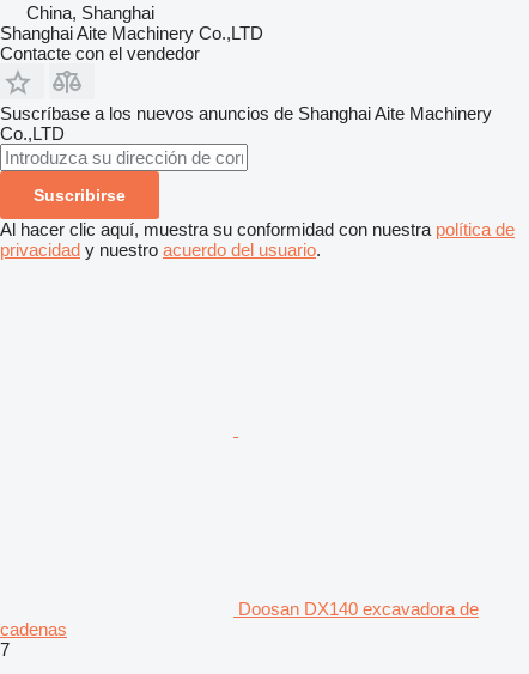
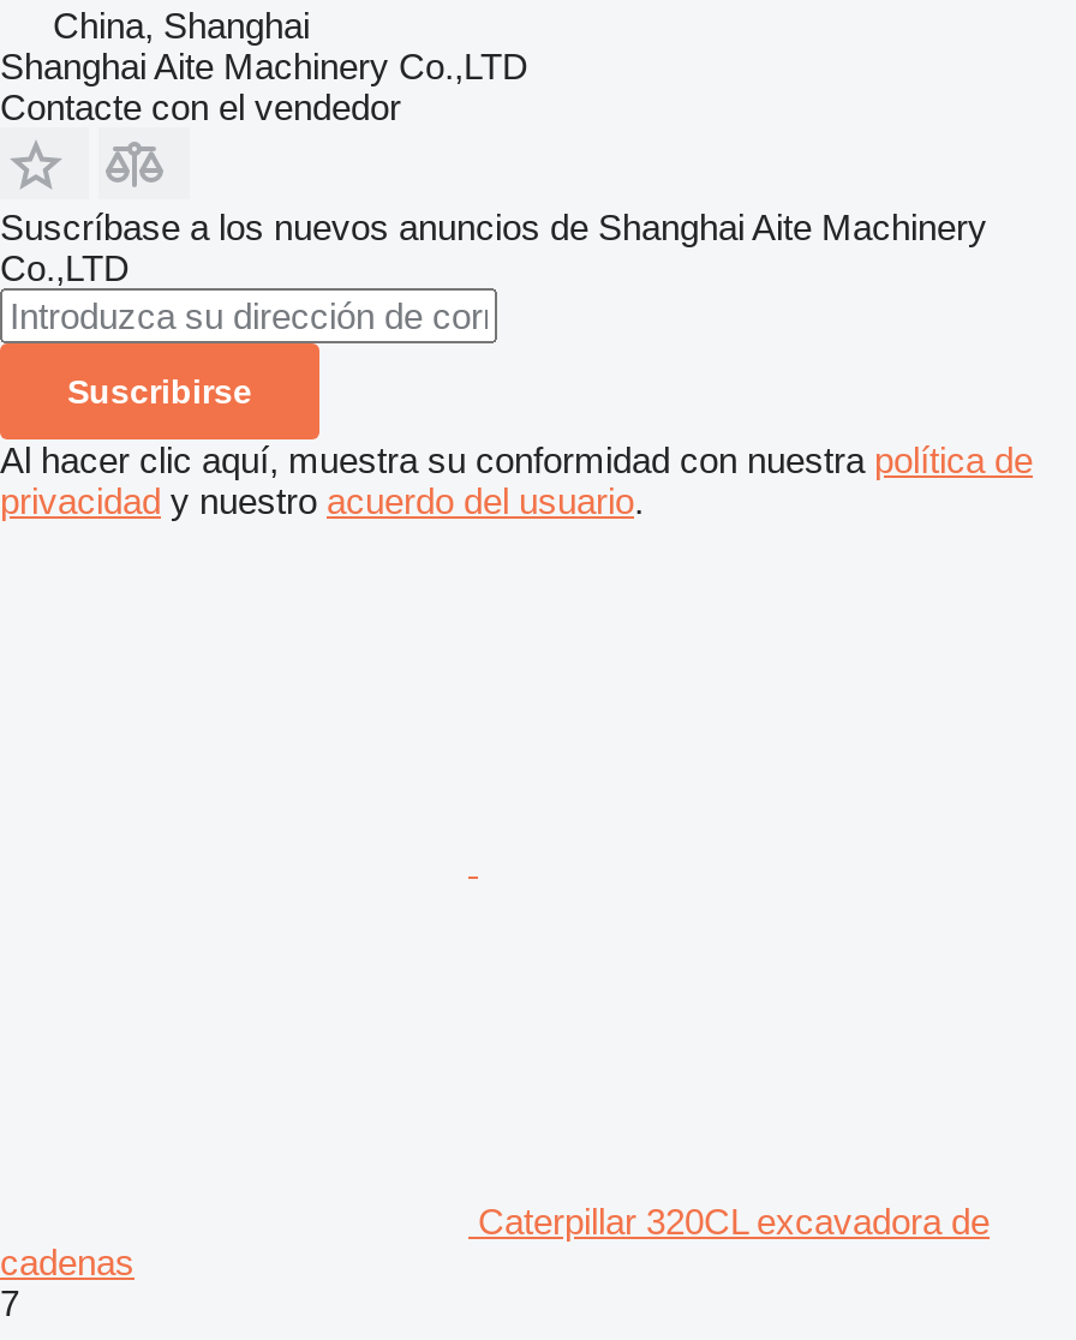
[238,598,479,619] Doosan DX140 excavadora de -> [478,1200,990,1241] Caterpillar 320CL excavadora de

